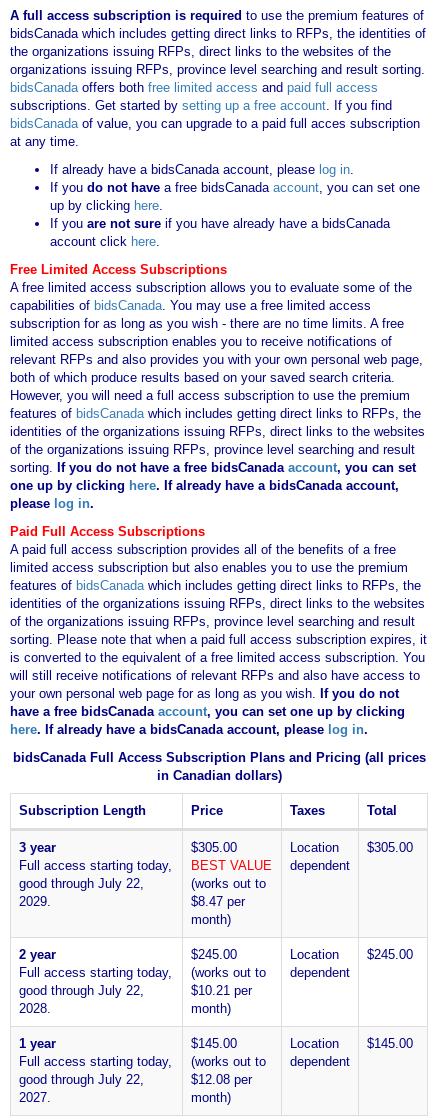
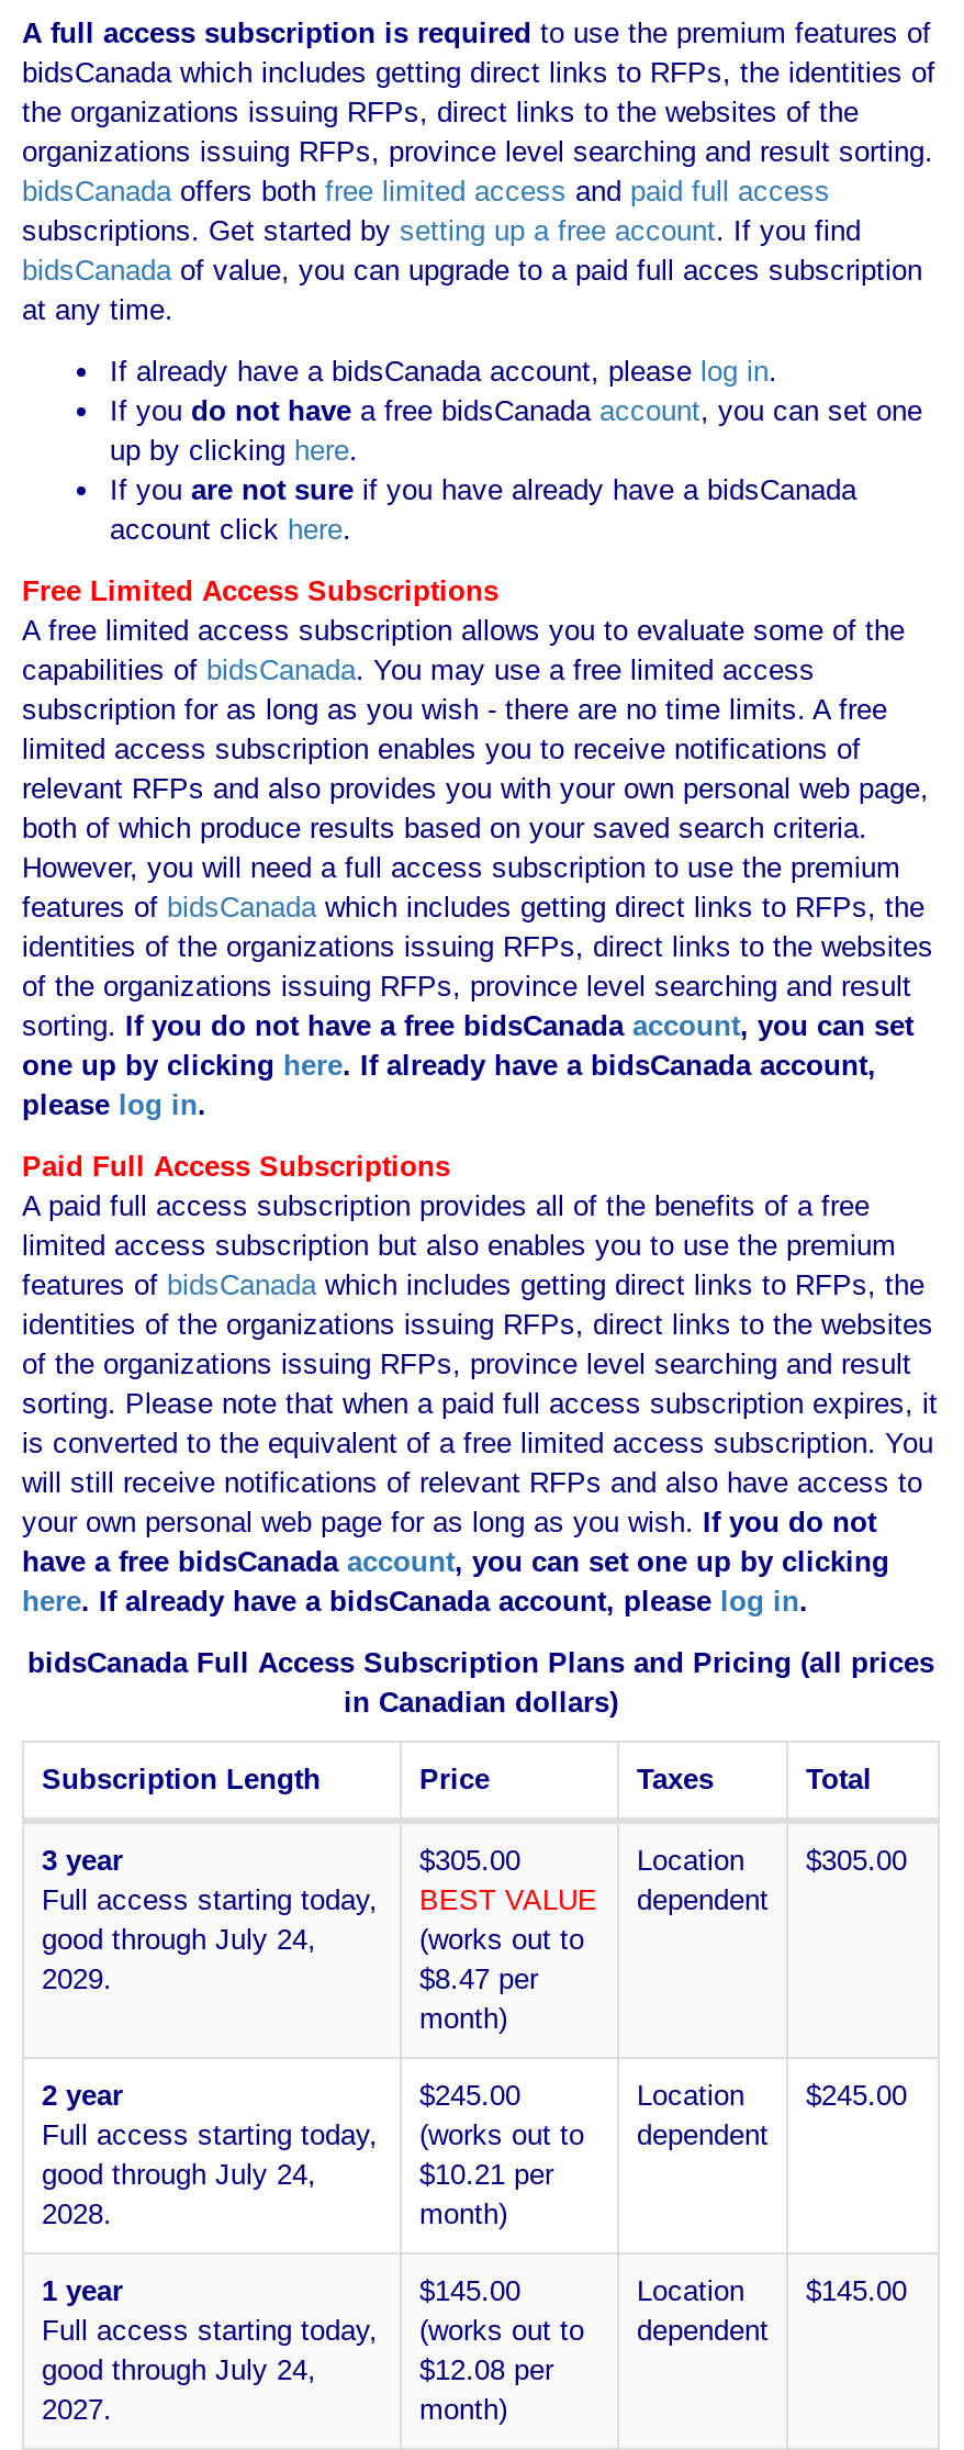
[19,876,144,891] good through July 22, -> [42,1923,316,1956] good through July 24,
[19,983,144,998] good through July 22, -> [42,2158,316,2191] good through July 24,
[19,1072,144,1087] good through July 22, -> [42,2353,316,2386] good through July 24,

